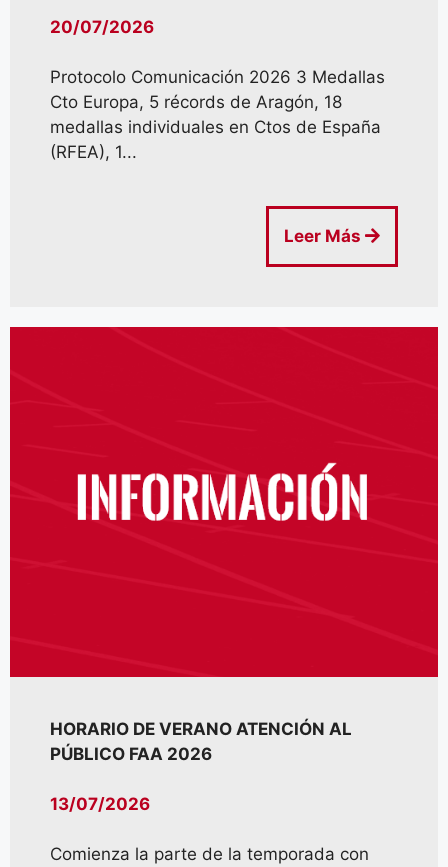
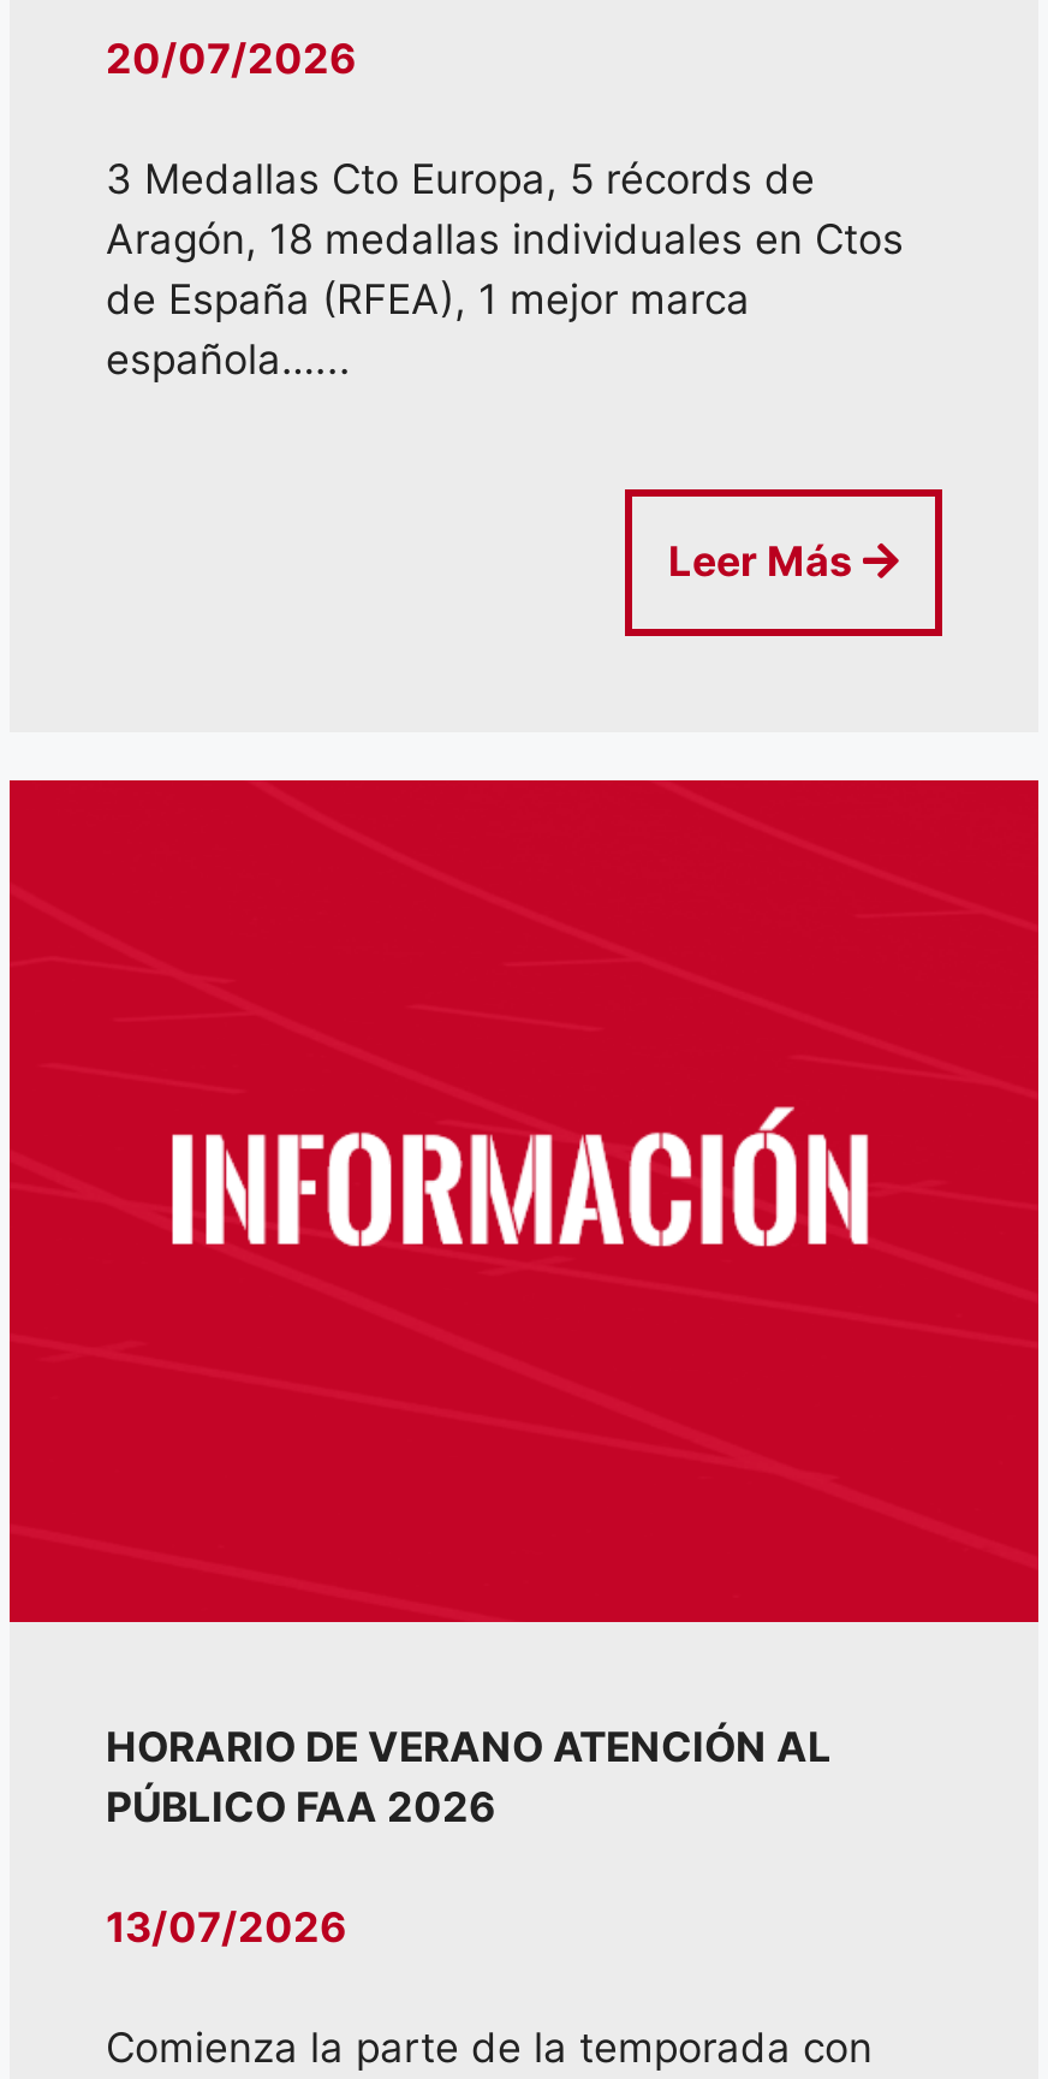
[50,67,385,162] Protocolo Comunicación 2026 3 Medallas | Cto Europa, 5 récords de Aragón, 18 | medallas individuales en Ctos de España | (RFEA), 1... -> [106,155,904,384] 3 Medallas Cto Europa, 5 récords de | Aragón, 18 medallas individuales en Ctos | de España (RFEA), 1 mejor marca | española…...

